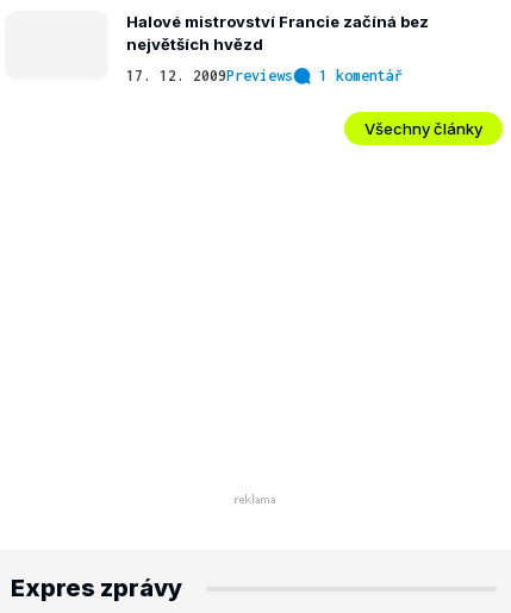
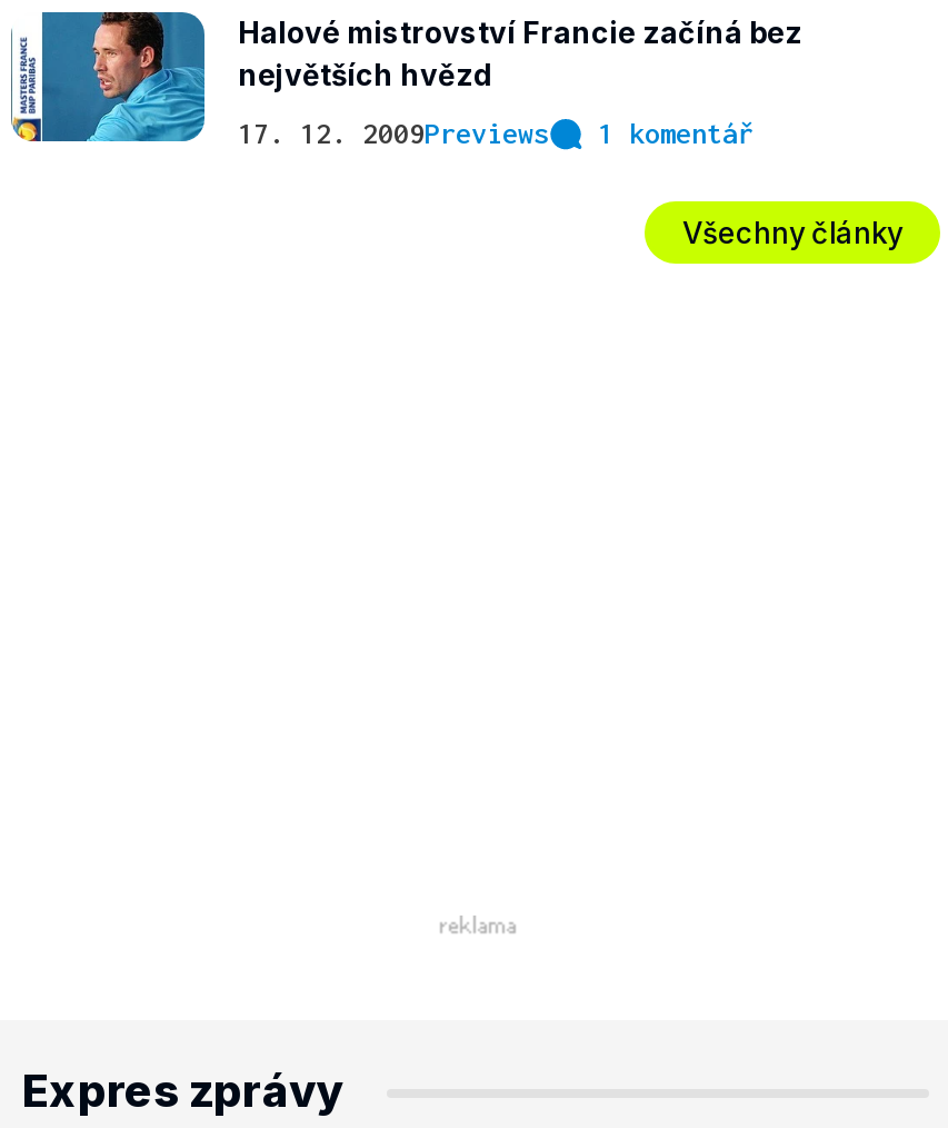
none -> [11,10,207,144] [image]

